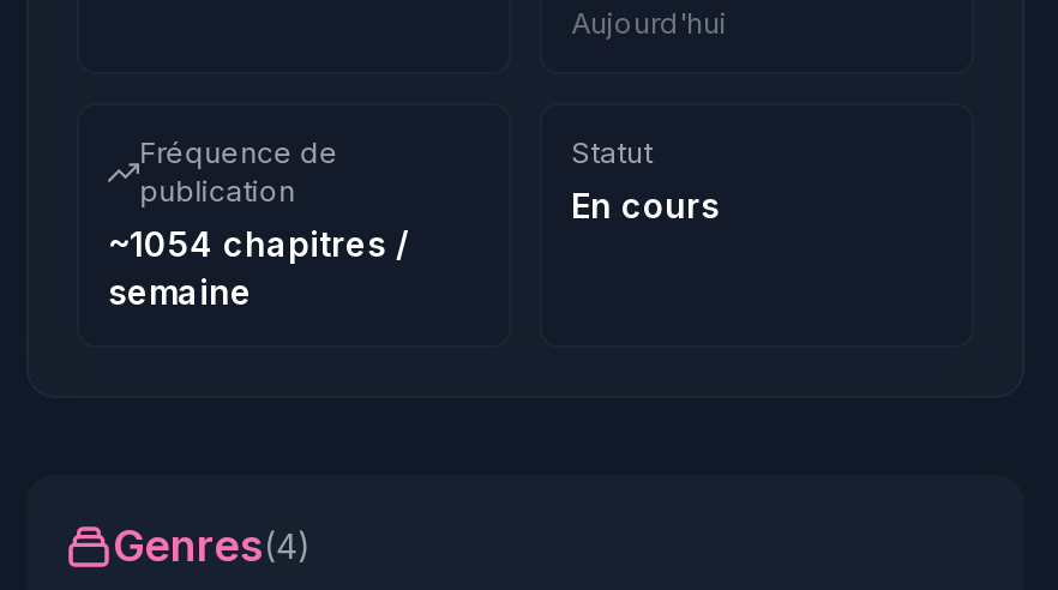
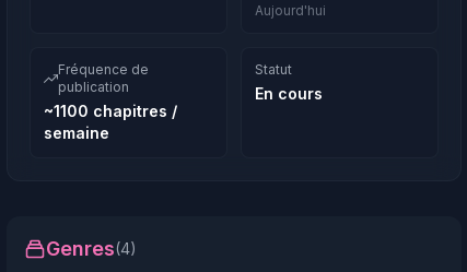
[108,223,408,264] ~1054 chapitres / -> [44,102,177,120] ~1100 chapitres /

